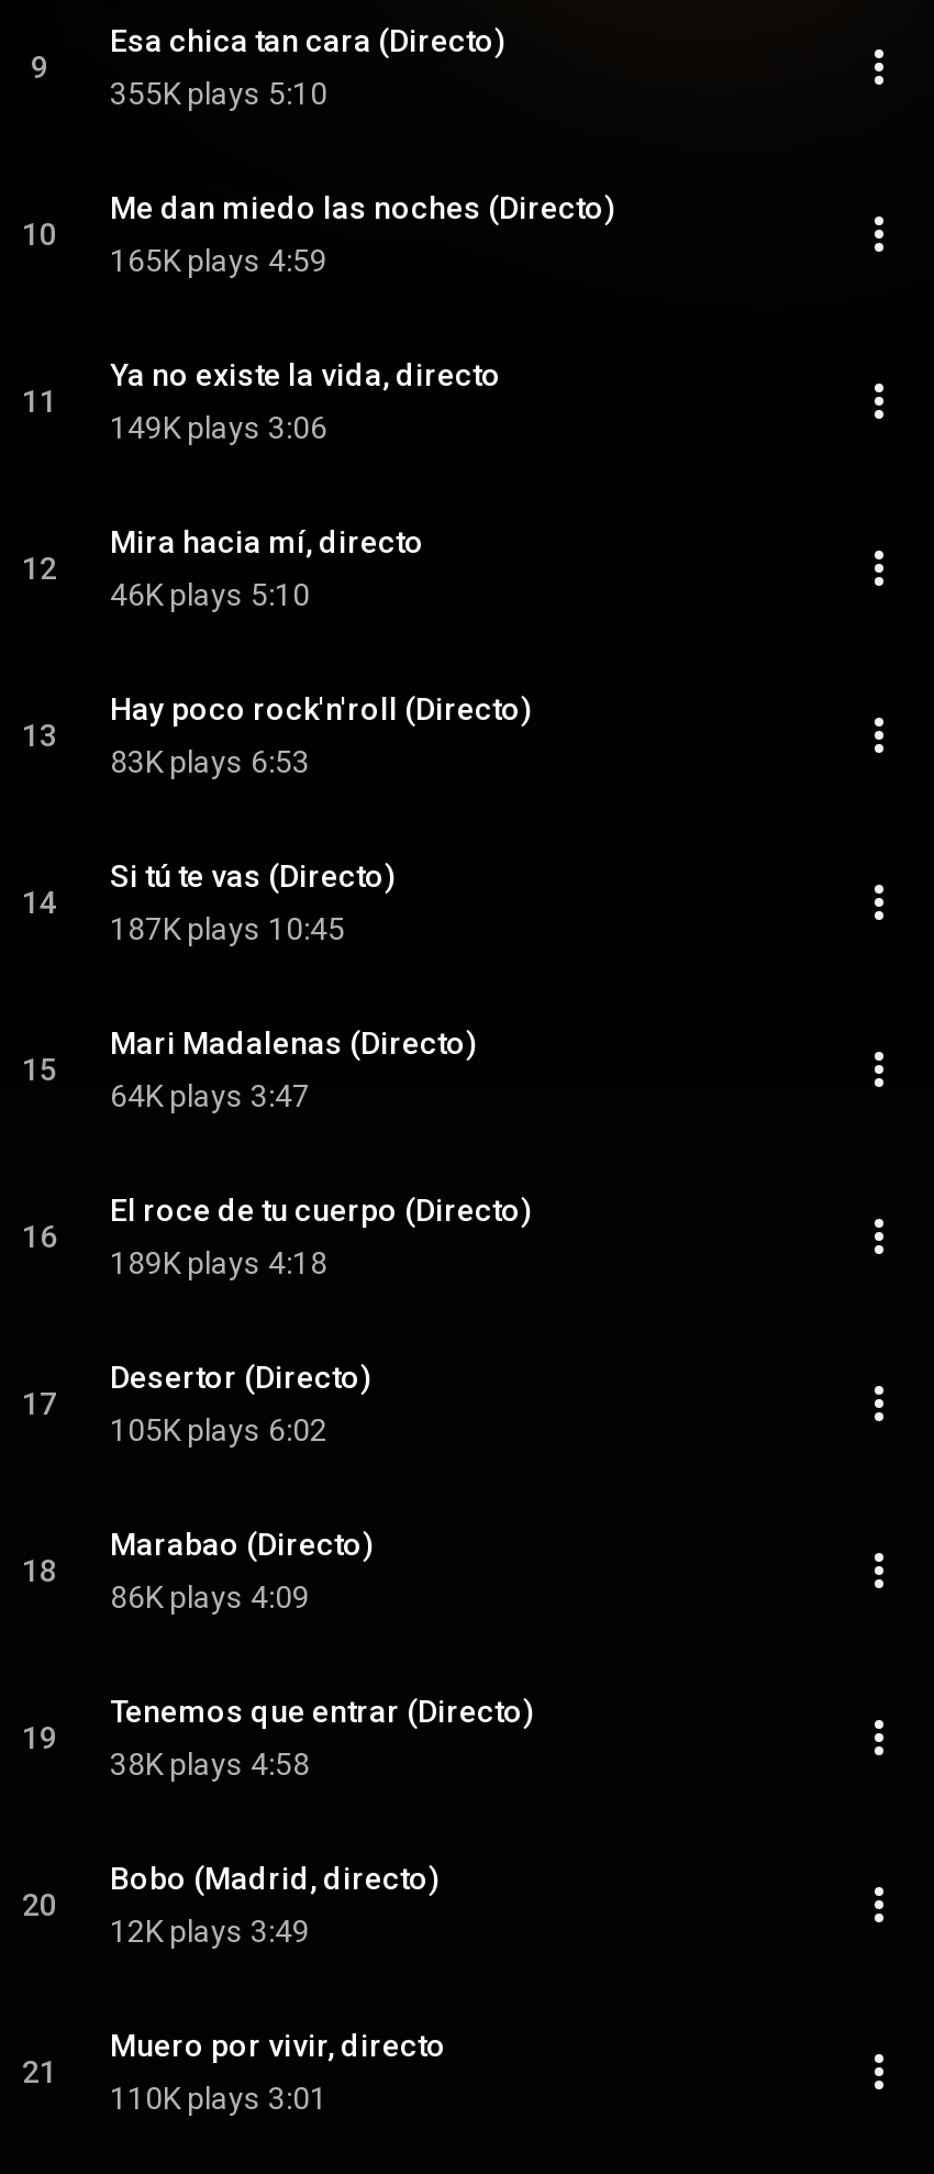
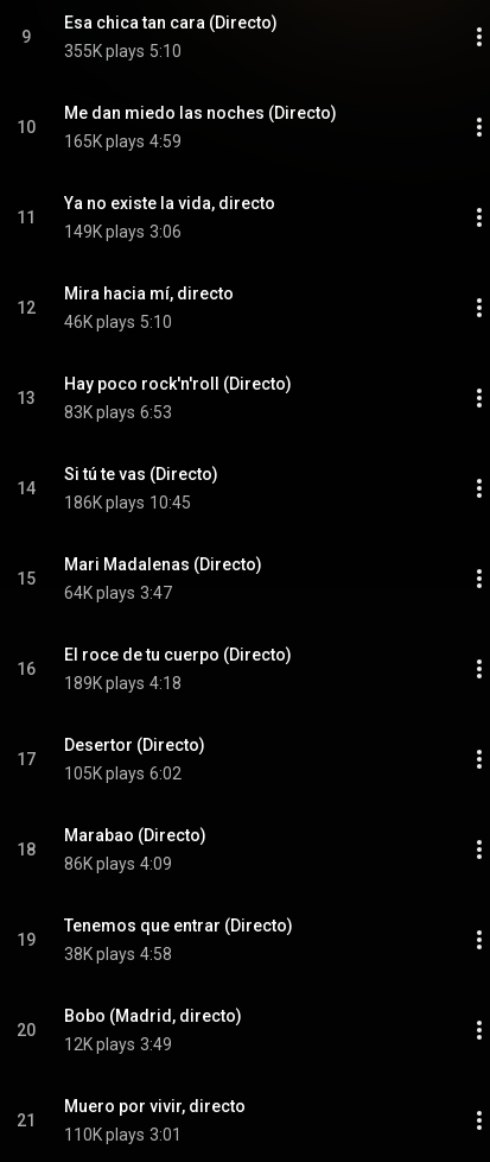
[110,911,345,946] 187K plays 10:45 -> [64,493,191,512] 186K plays 10:45

